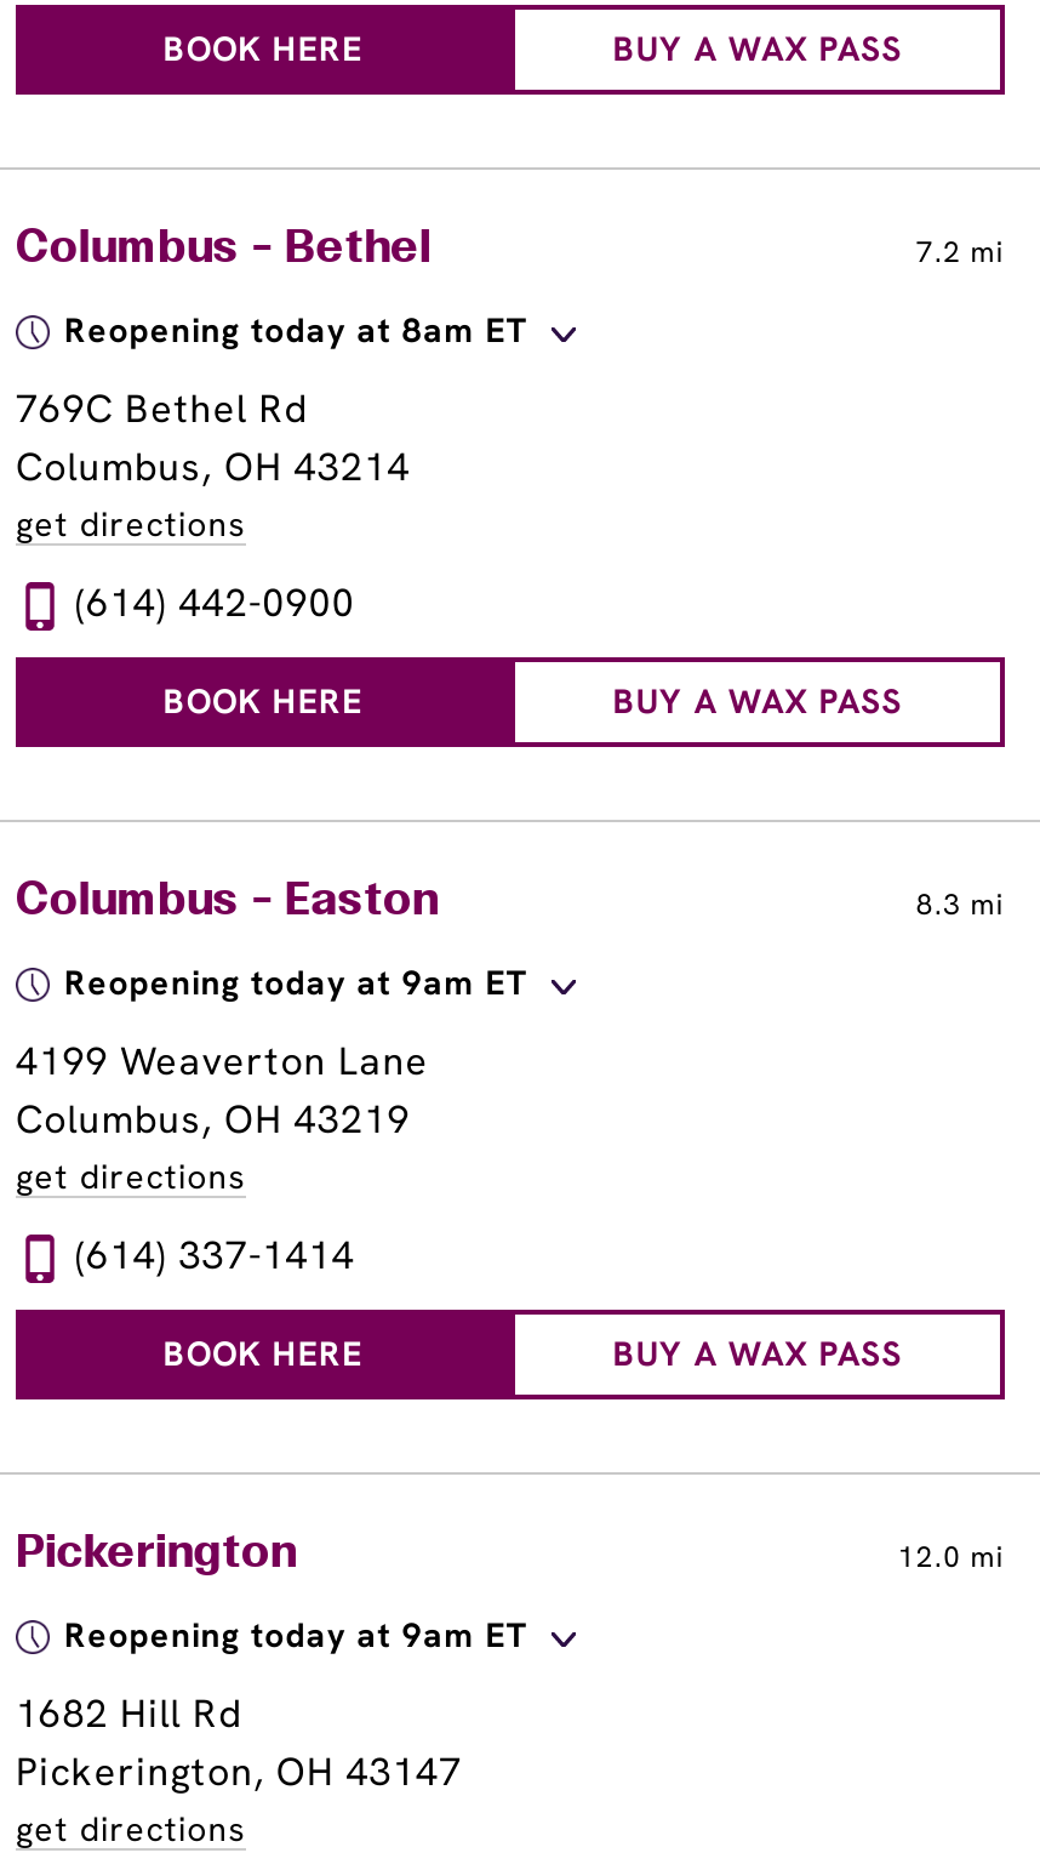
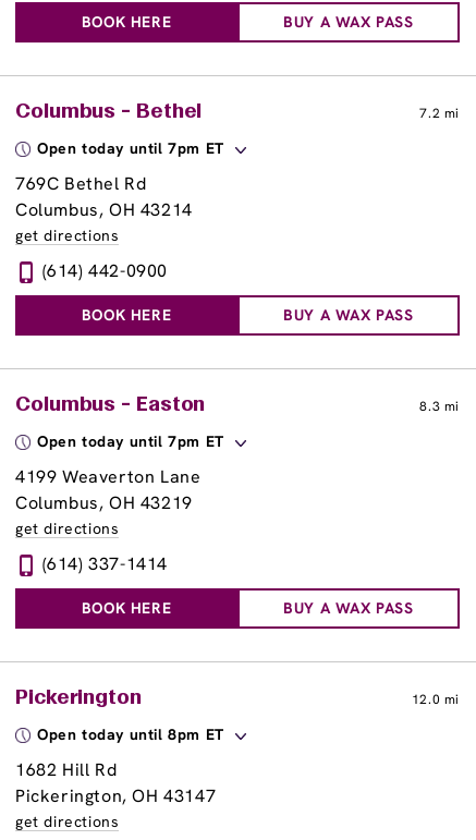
[64,308,527,352] Reopening today at 8am ET -> [37,138,224,158] Open today until 7pm ET
[64,960,527,1004] Reopening today at 9am ET -> [37,431,224,451] Open today until 7pm ET
[64,1613,527,1657] Reopening today at 9am ET -> [37,725,224,744] Open today until 8pm ET

